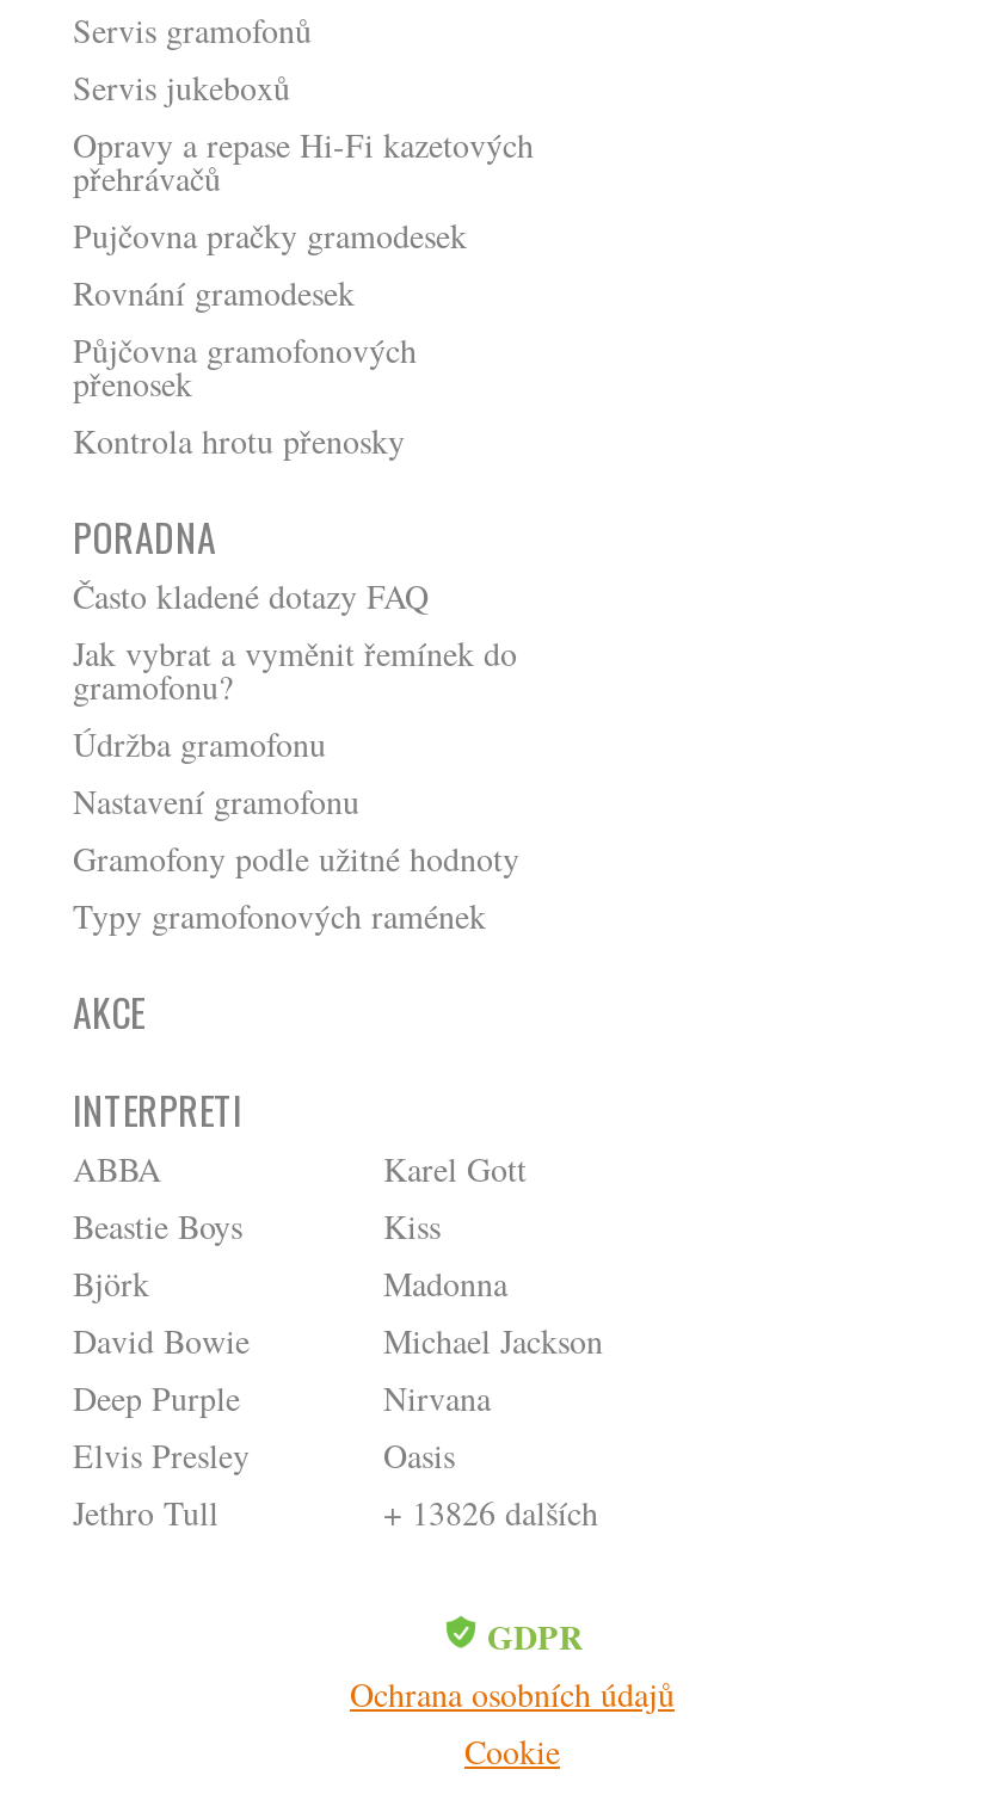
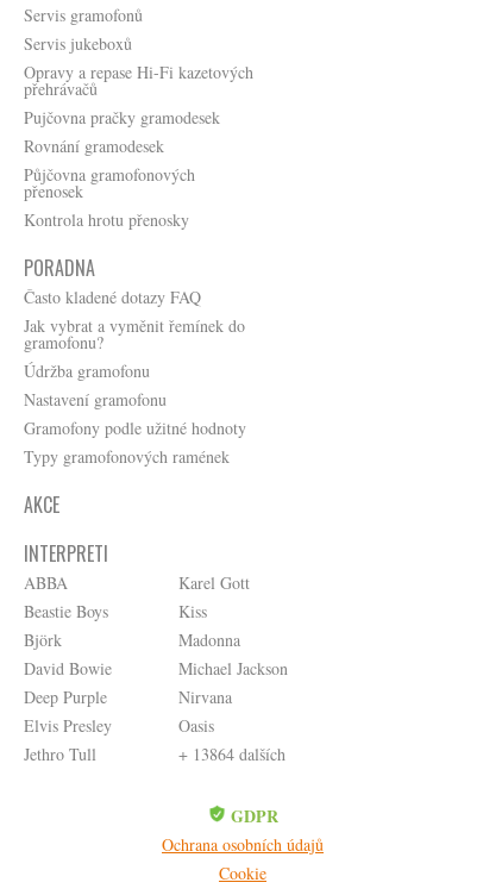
[383,1490,598,1535] + 13826 dalších -> [178,743,285,765] + 13864 dalších

